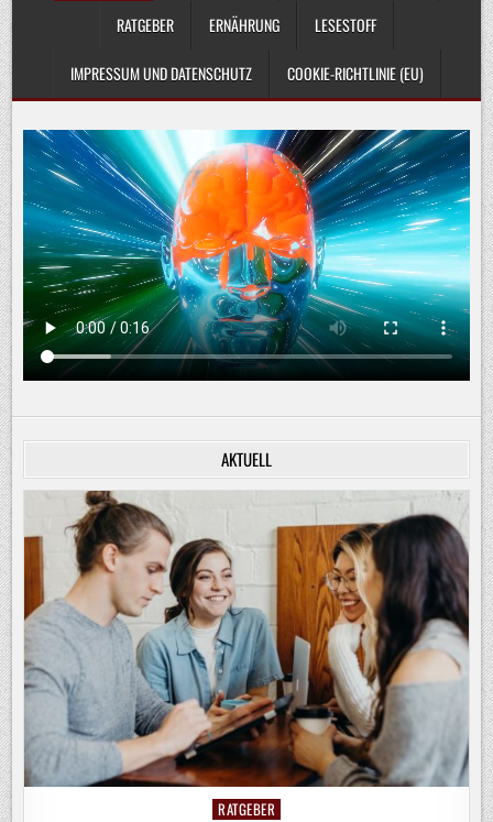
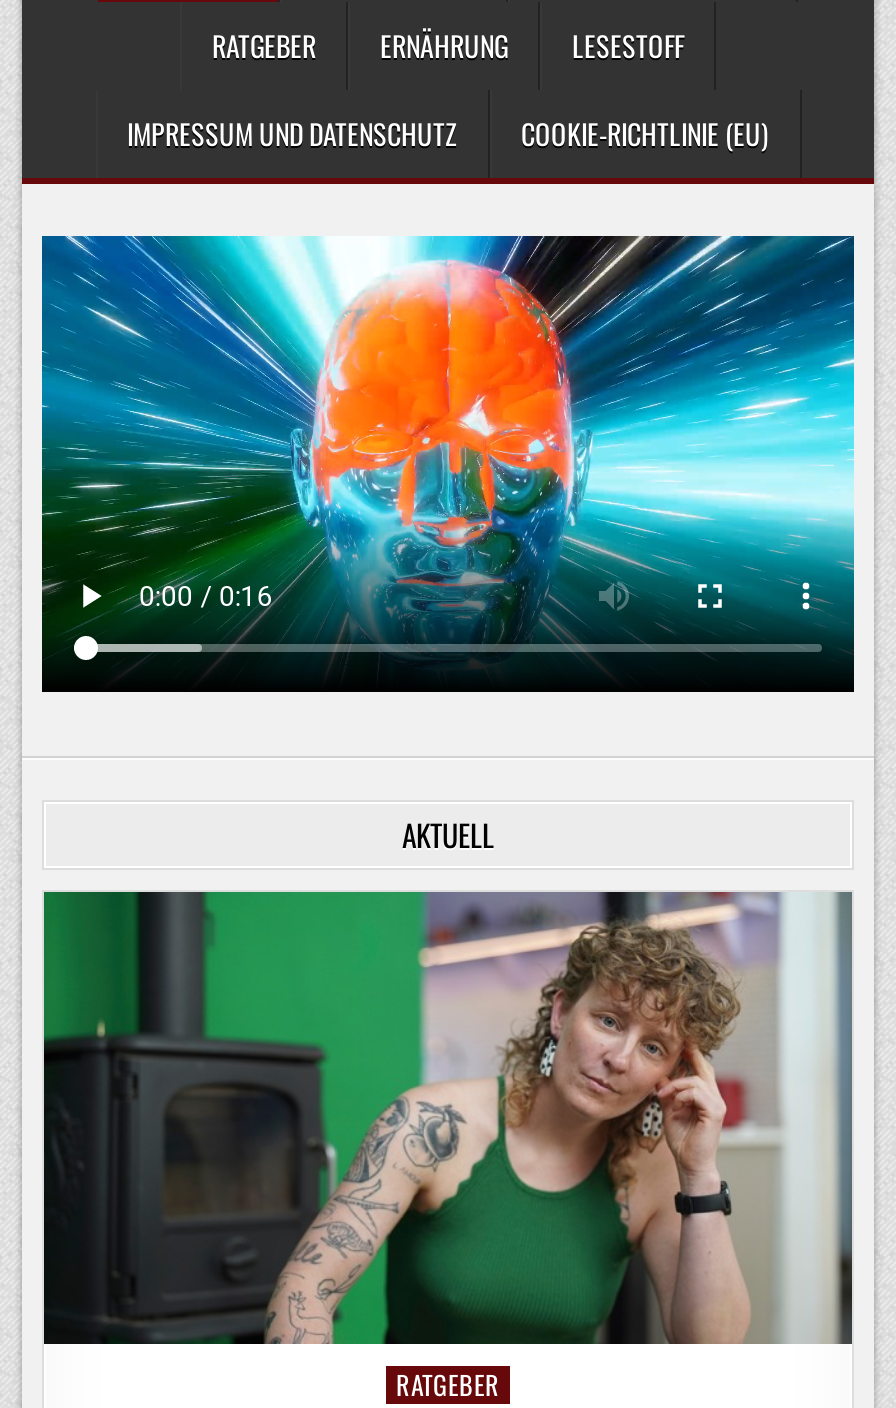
[23,490,470,788] [image] -> [42,890,852,1346] [image]

